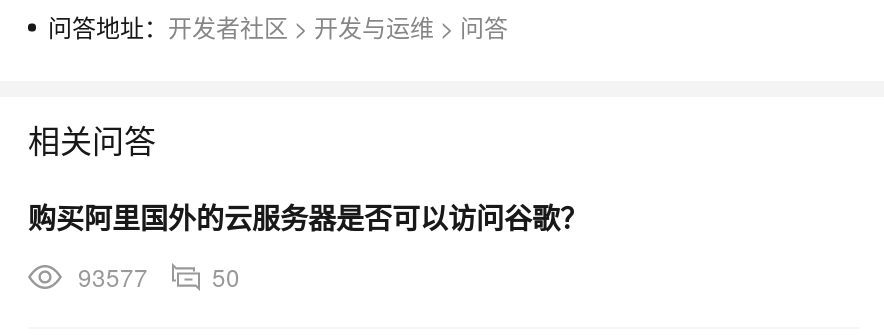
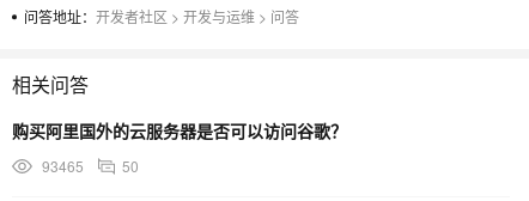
[78,259,240,293] 93577 50 -> [42,156,139,176] 93465 50

